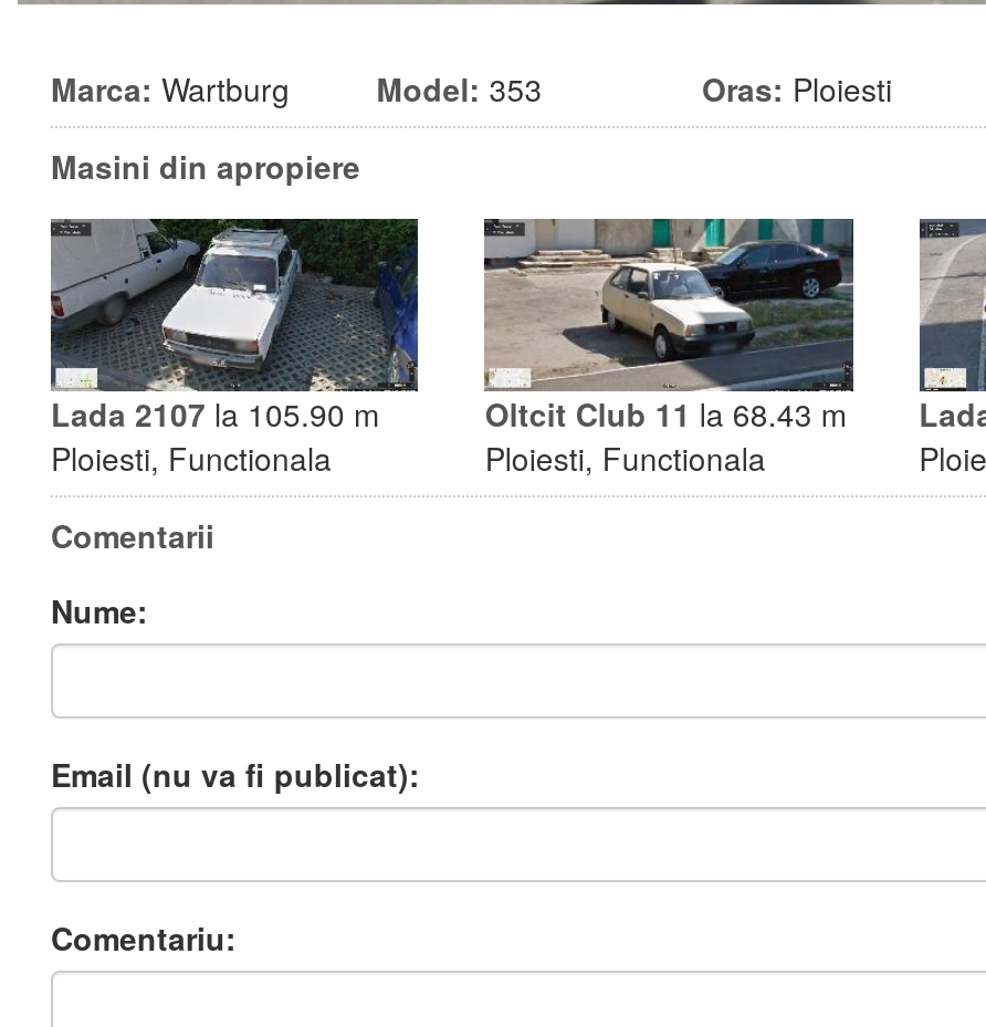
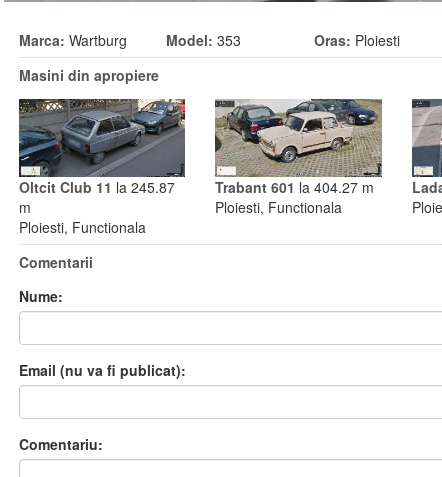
[51,217,420,436] [image] | Lada 2107la 105.90 m -> [18,98,186,217] [image] | Oltcit Club 11la 245.87 | m
[484,217,856,436] [image] | Oltcit Club 11la 68.43 m -> [215,98,383,197] [image] | Trabant 601la 404.27 m

